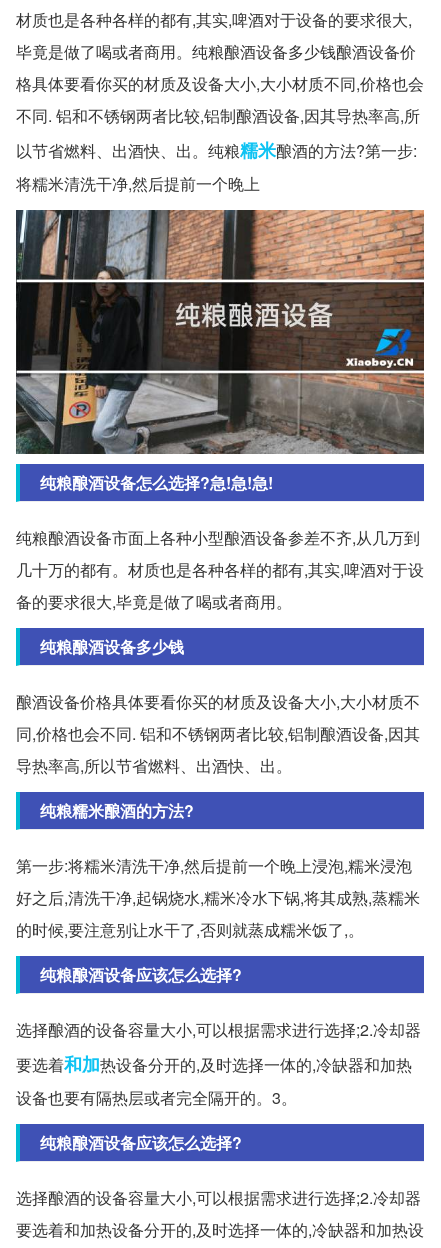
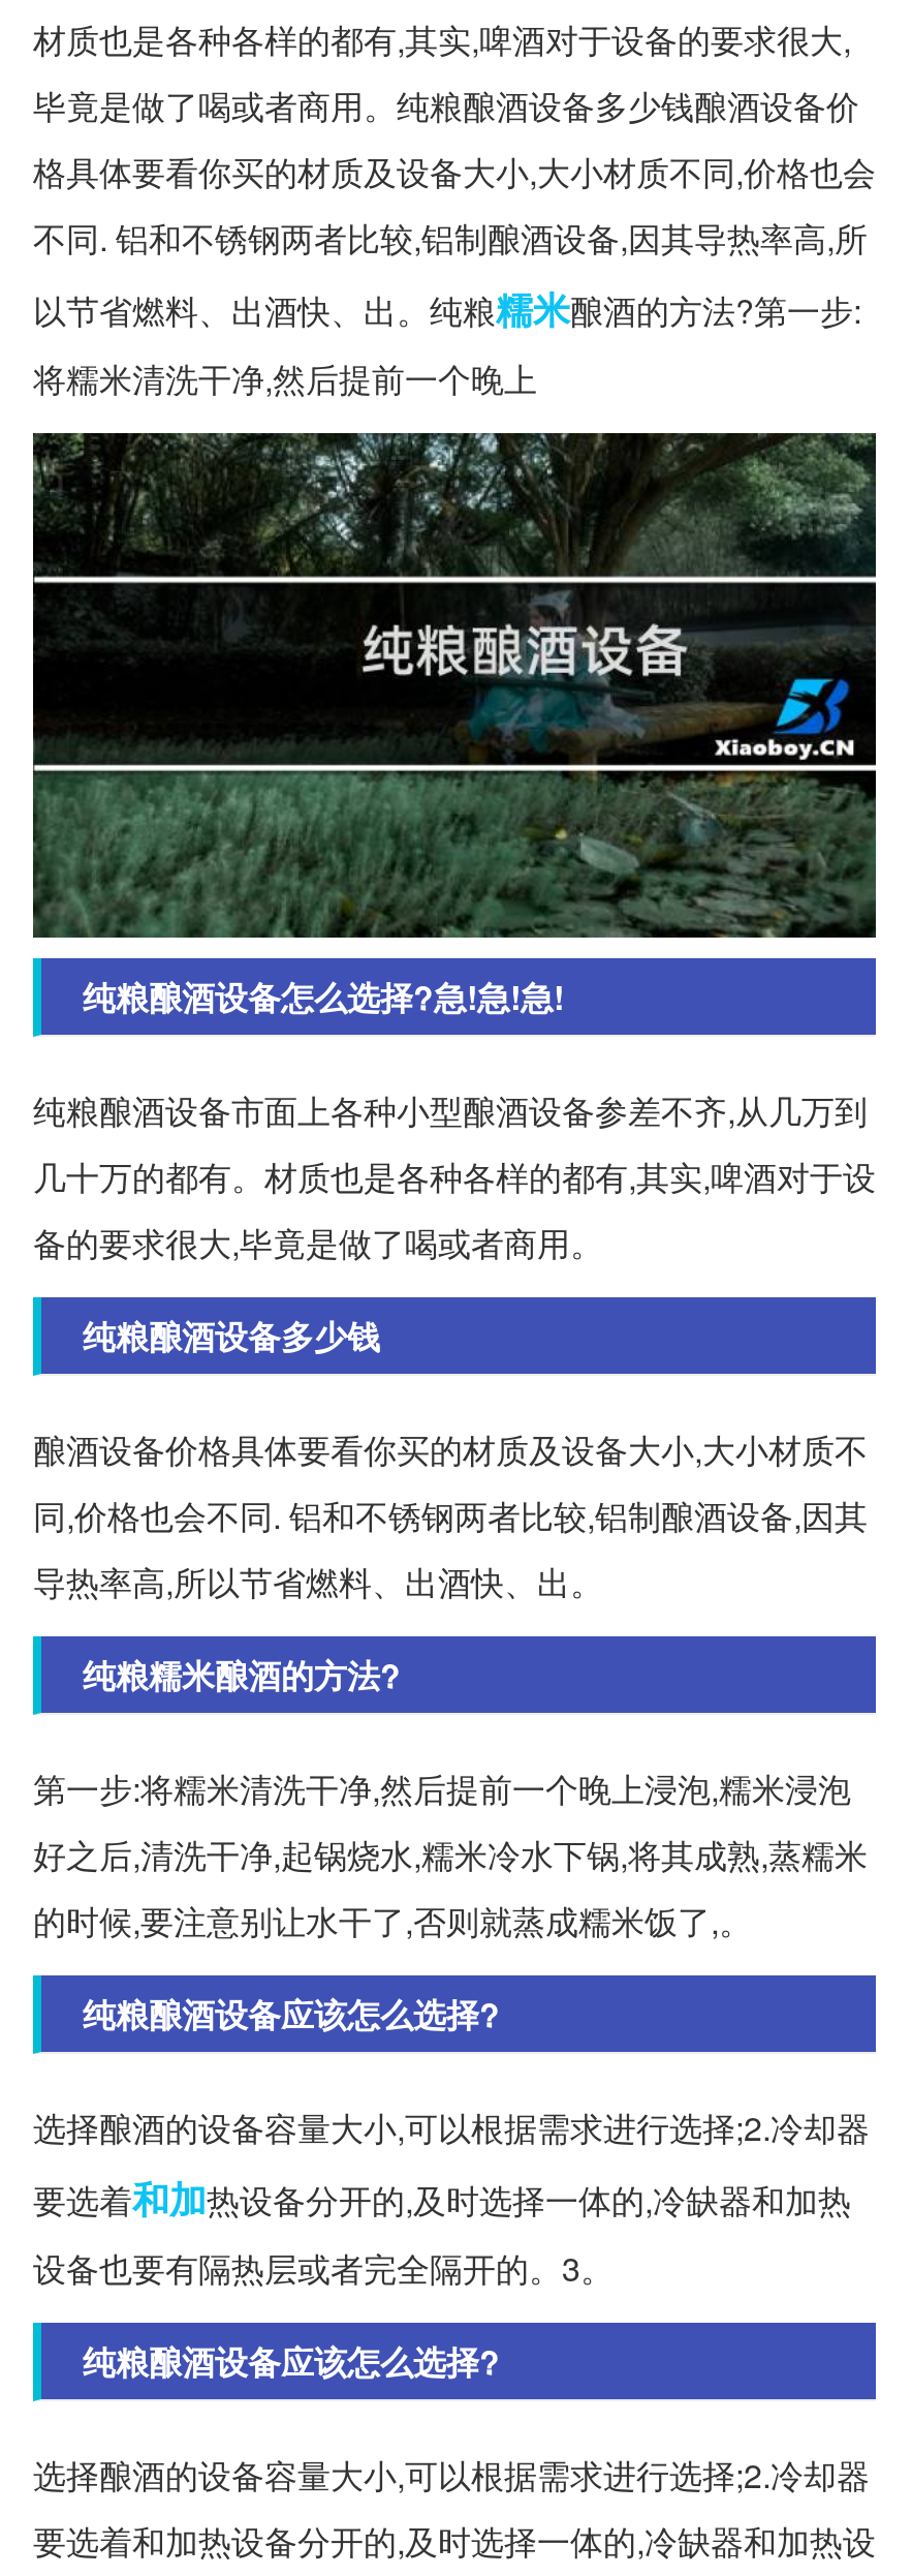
[16,209,425,455] [image] -> [33,431,878,940] [image]

